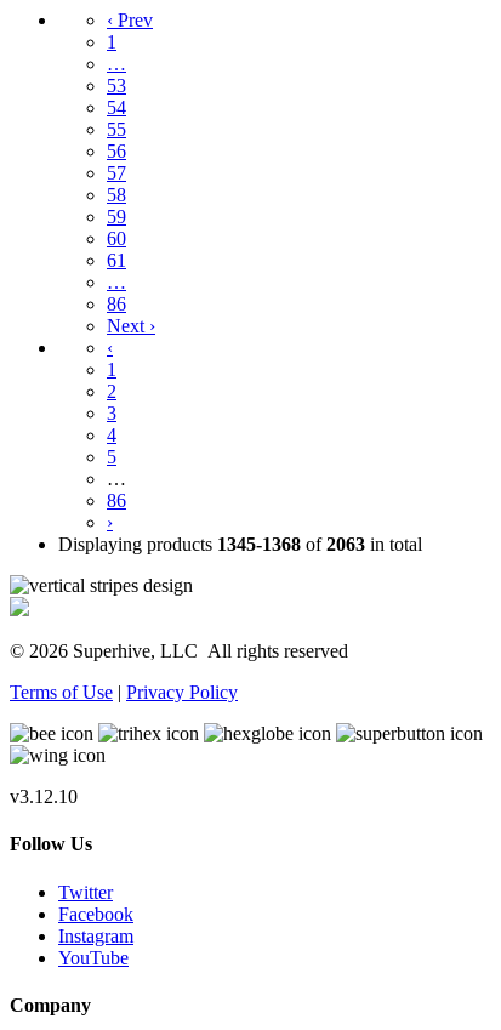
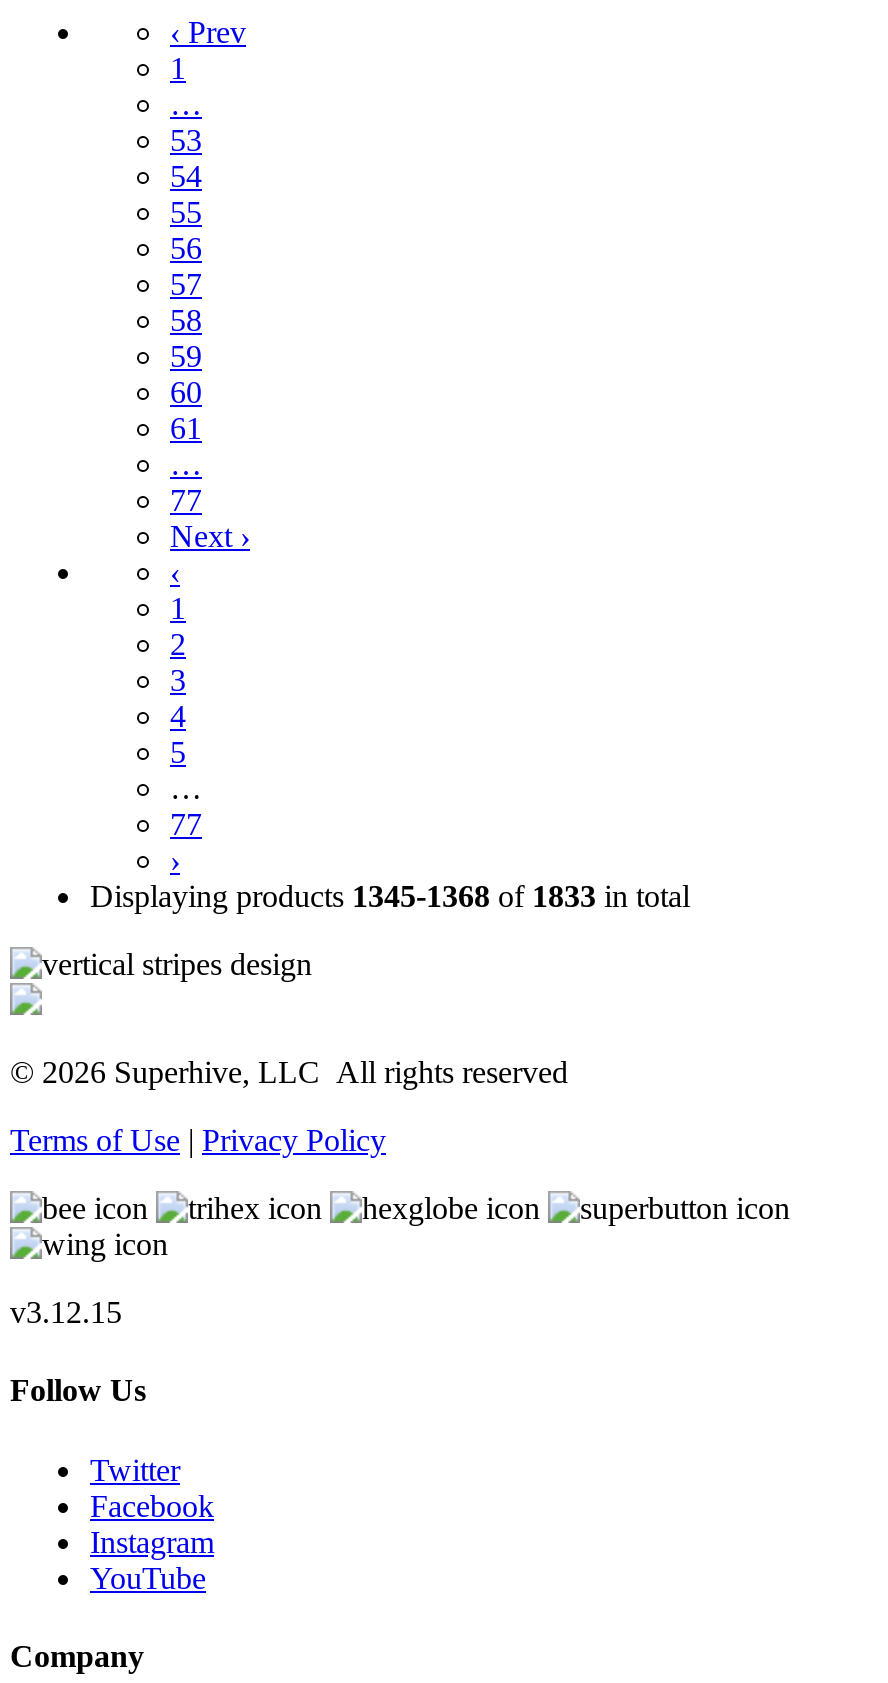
[107,294,126,314] 86 -> [170,483,202,517] 77
[107,490,126,511] 86 -> [170,807,202,841] 77
[58,534,422,555] Displaying products 1345-1368 of 2063 in total -> [90,879,690,913] Displaying products 1345-1368 of 1833 in total
[10,786,78,807] v3.12.10 -> [10,1295,122,1329] v3.12.15

